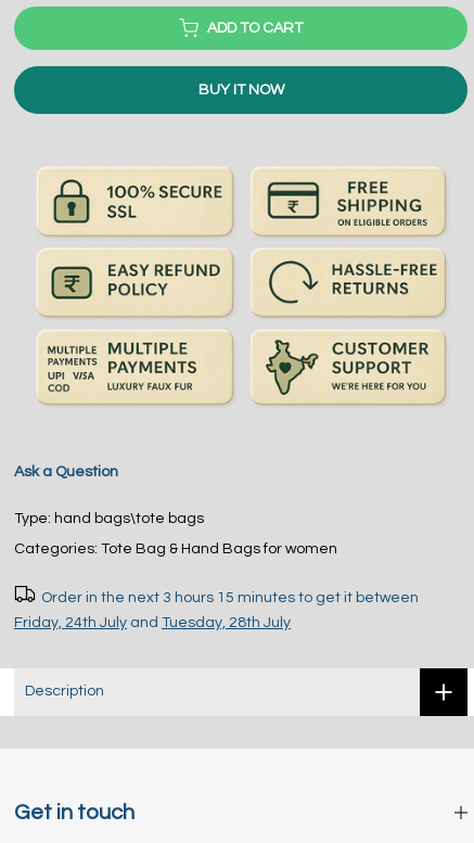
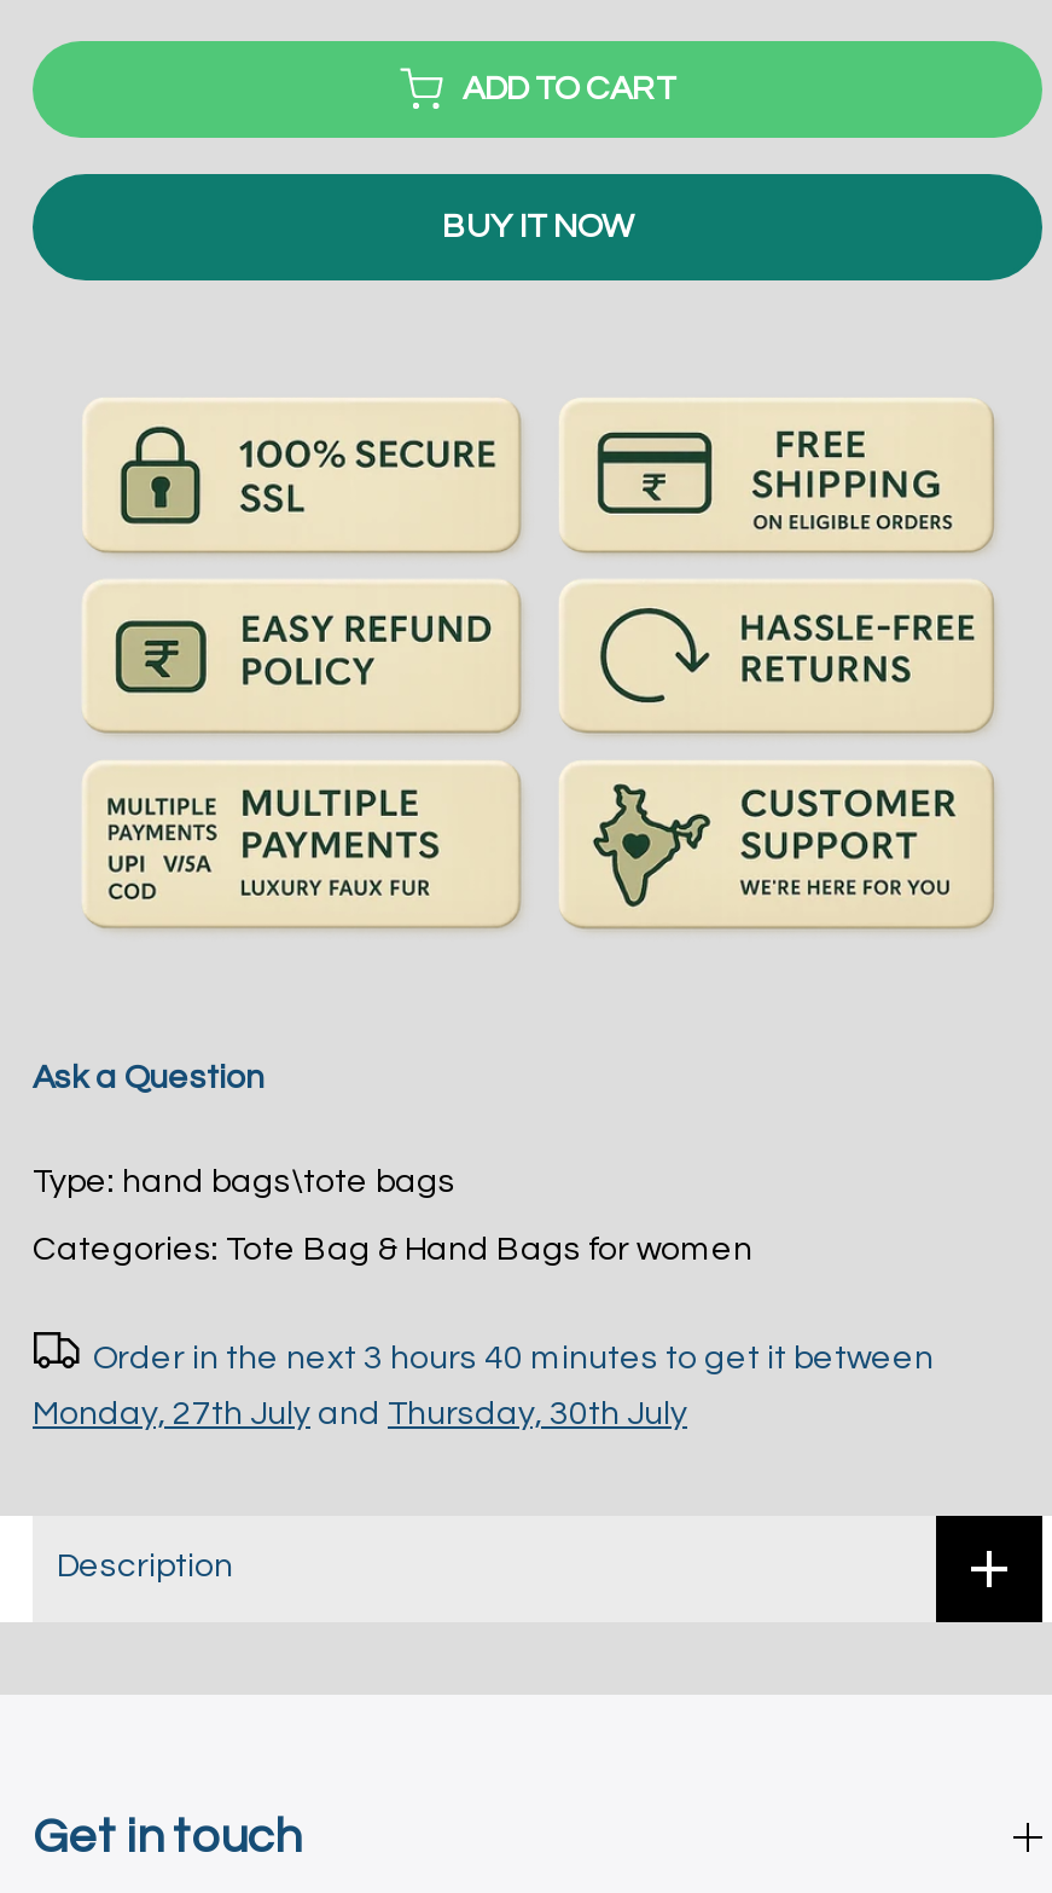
[41,590,419,605] Order in the next 3 hours 15 minutes to get it between -> [93,1342,934,1375] Order in the next 3 hours 40 minutes to get it between
[14,615,291,630] Friday, 24th July and Tuesday, 28th July -> [33,1397,687,1431] Monday, 27th July and Thursday, 30th July

